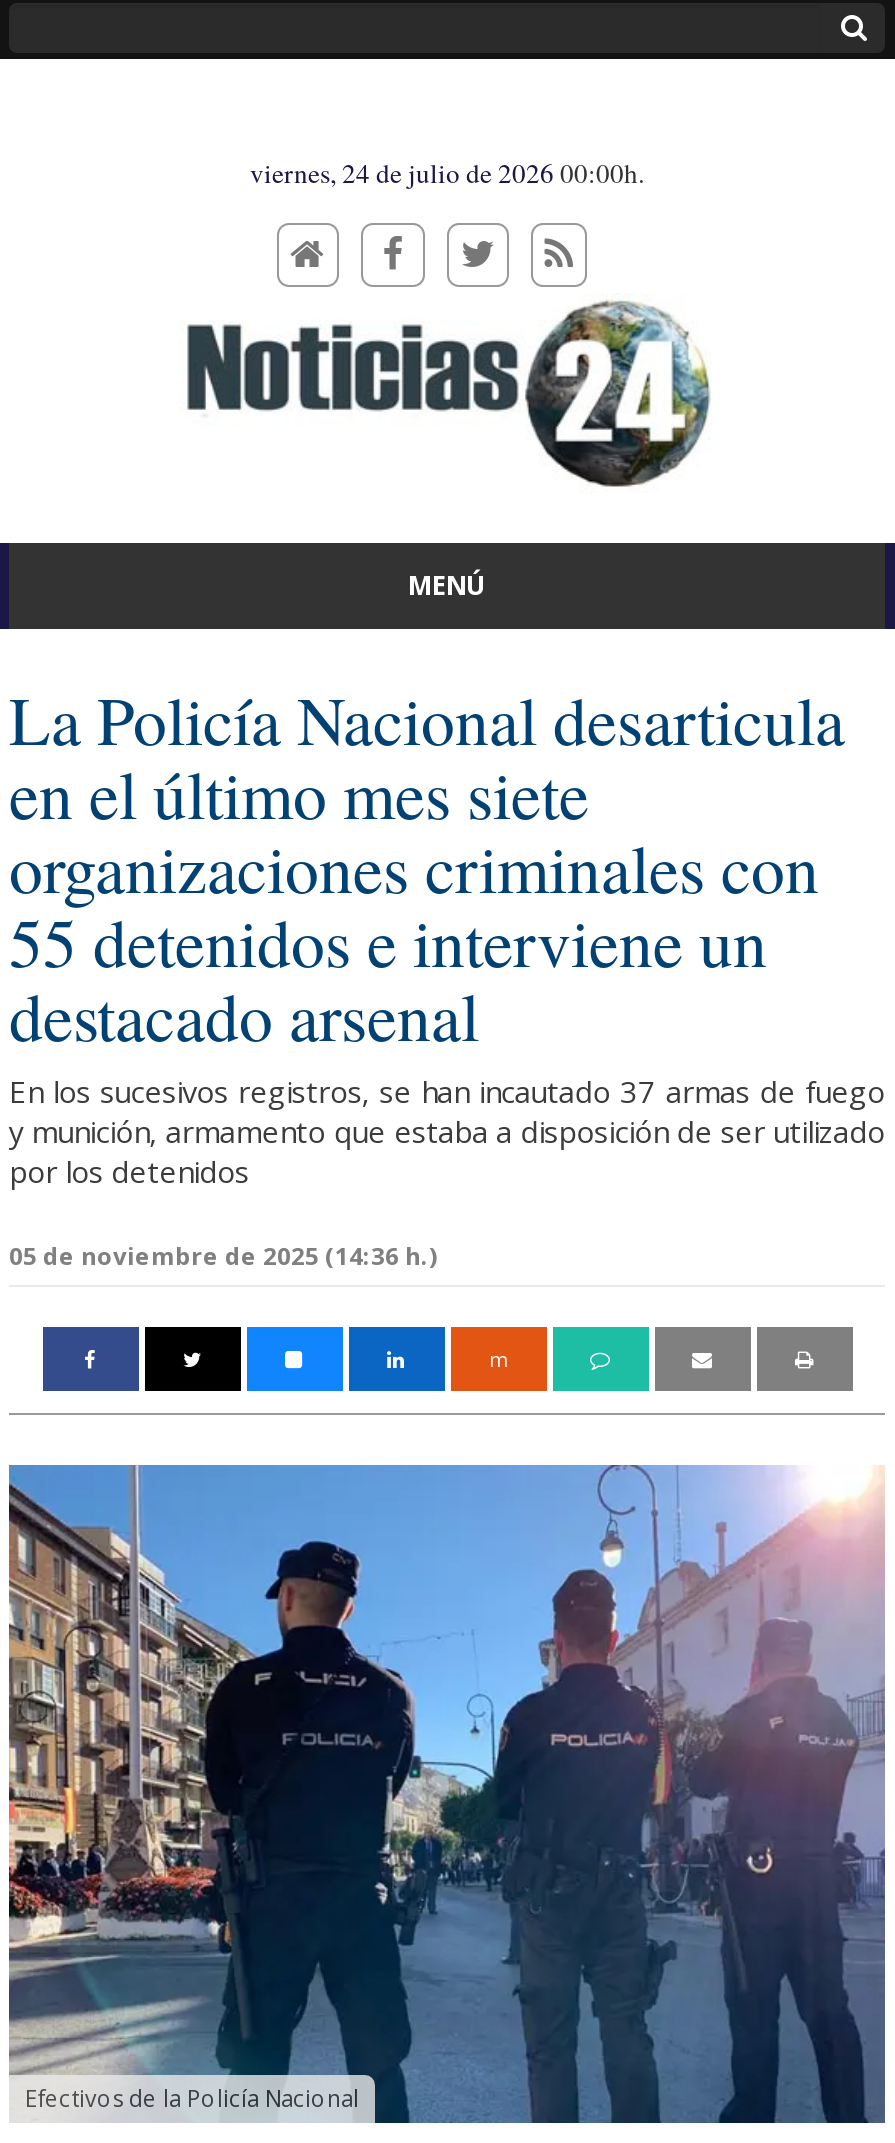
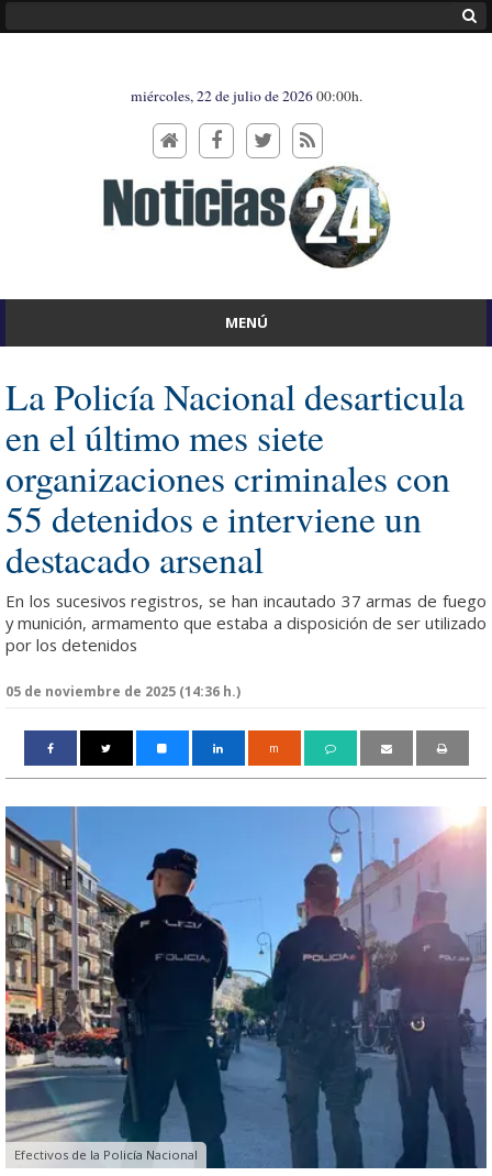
[250,155,644,191] viernes, 24 de julio de 2026 00:00h. -> [130,86,362,106] miércoles, 22 de julio de 2026 00:00h.

